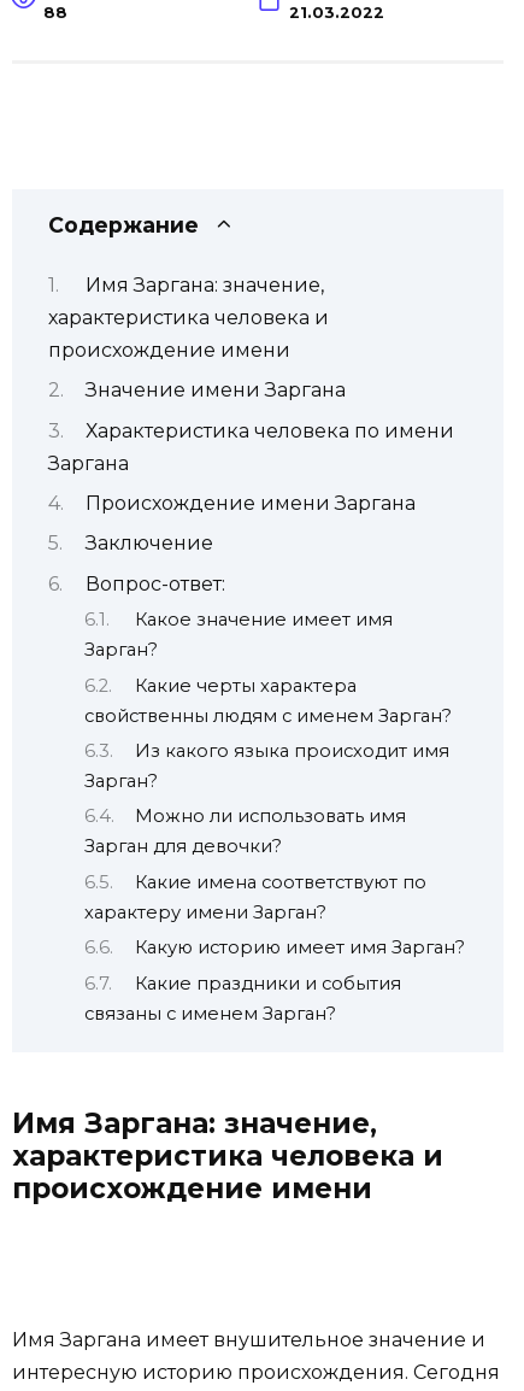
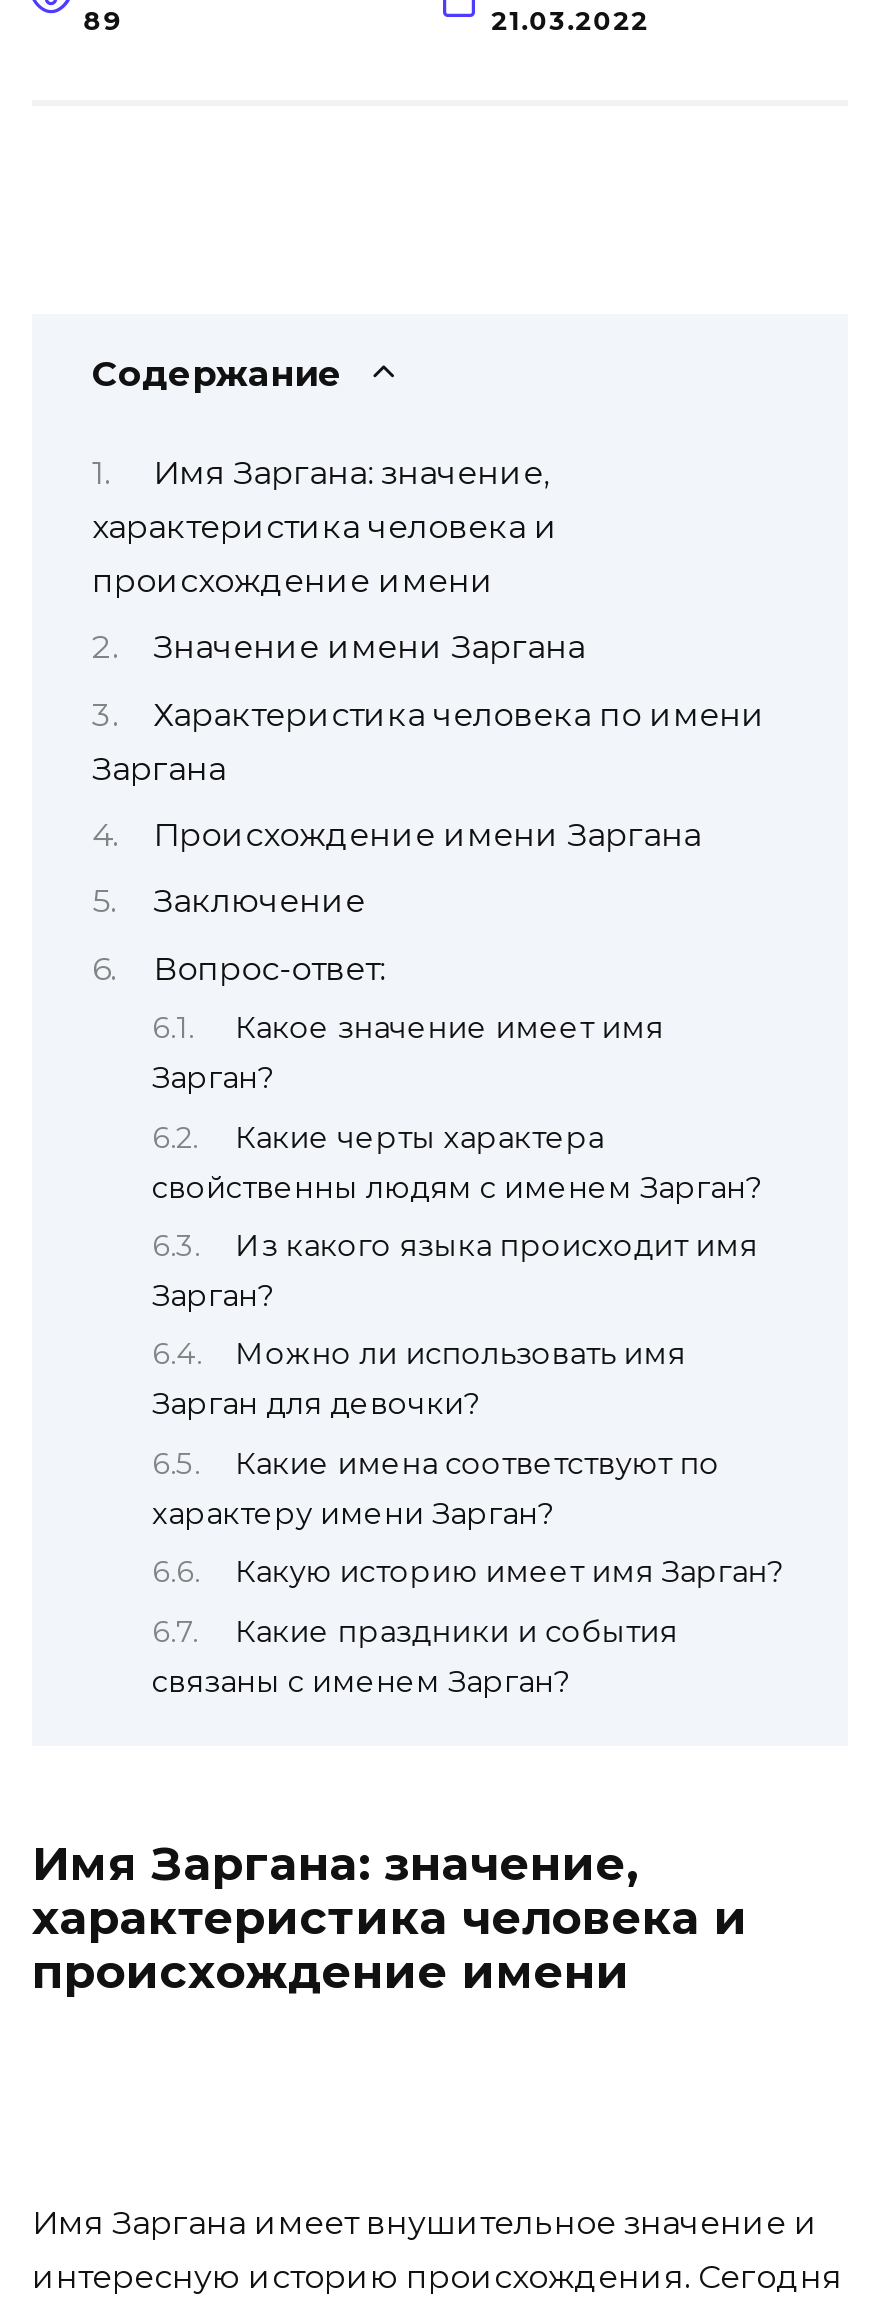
[43,4,67,22] 88 -> [83,7,121,37] 89

